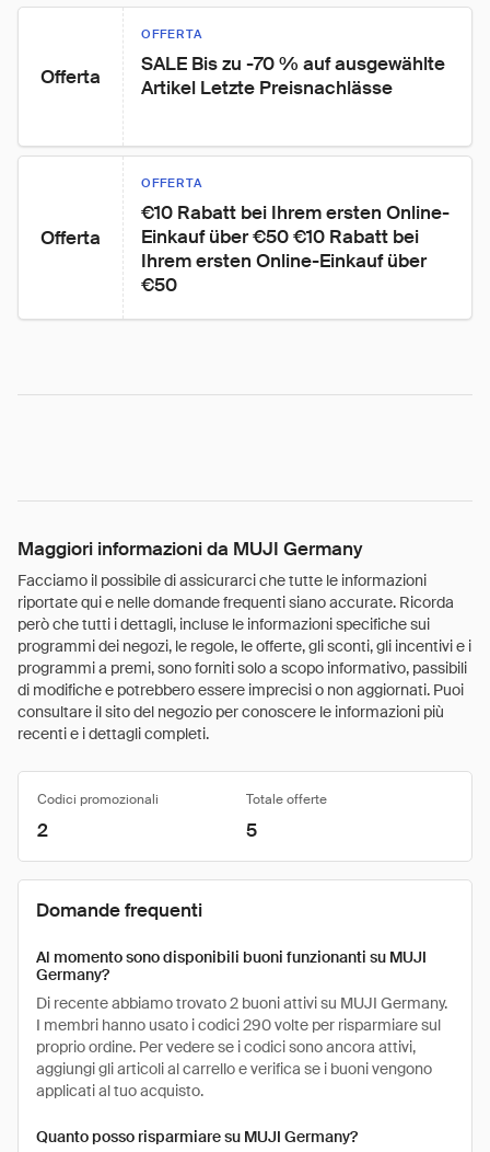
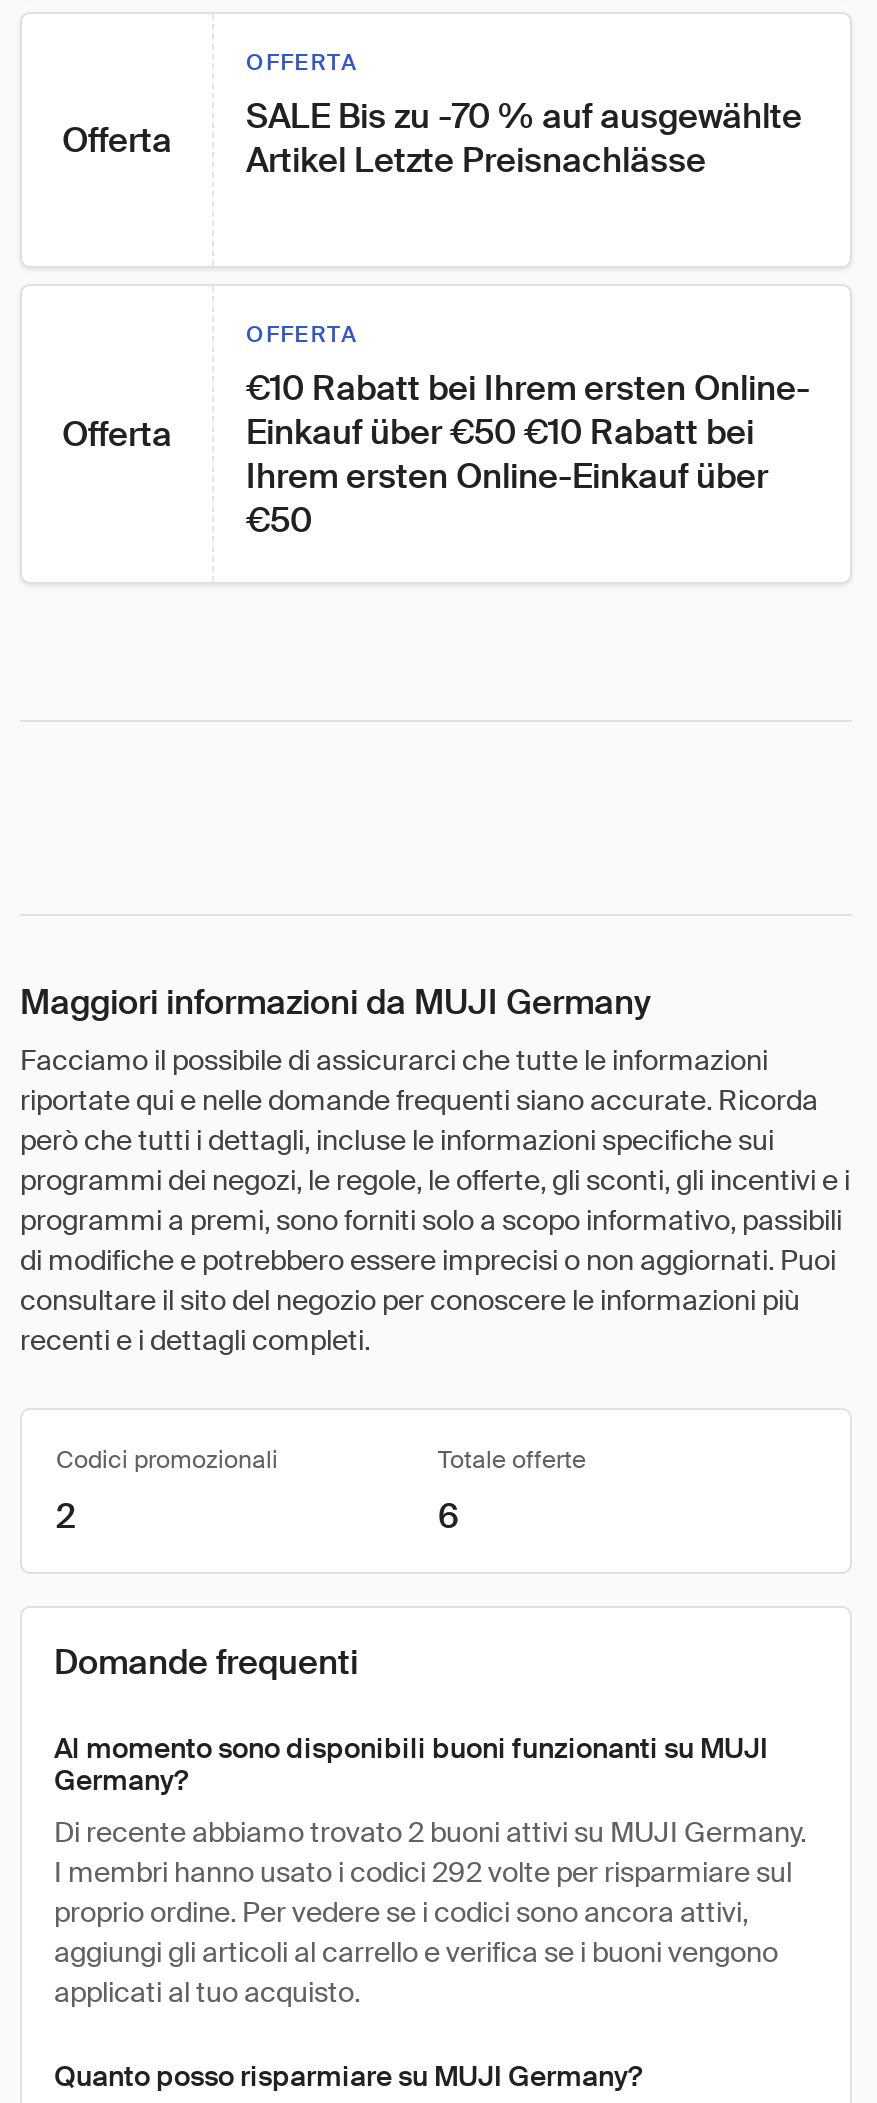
[246,818,257,842] 5 -> [438,1494,458,1538] 6
[36,1015,441,1035] I membri hanno usato i codici 290 volte per risparmiare sul -> [54,1854,792,1890] I membri hanno usato i codici 292 volte per risparmiare sul

